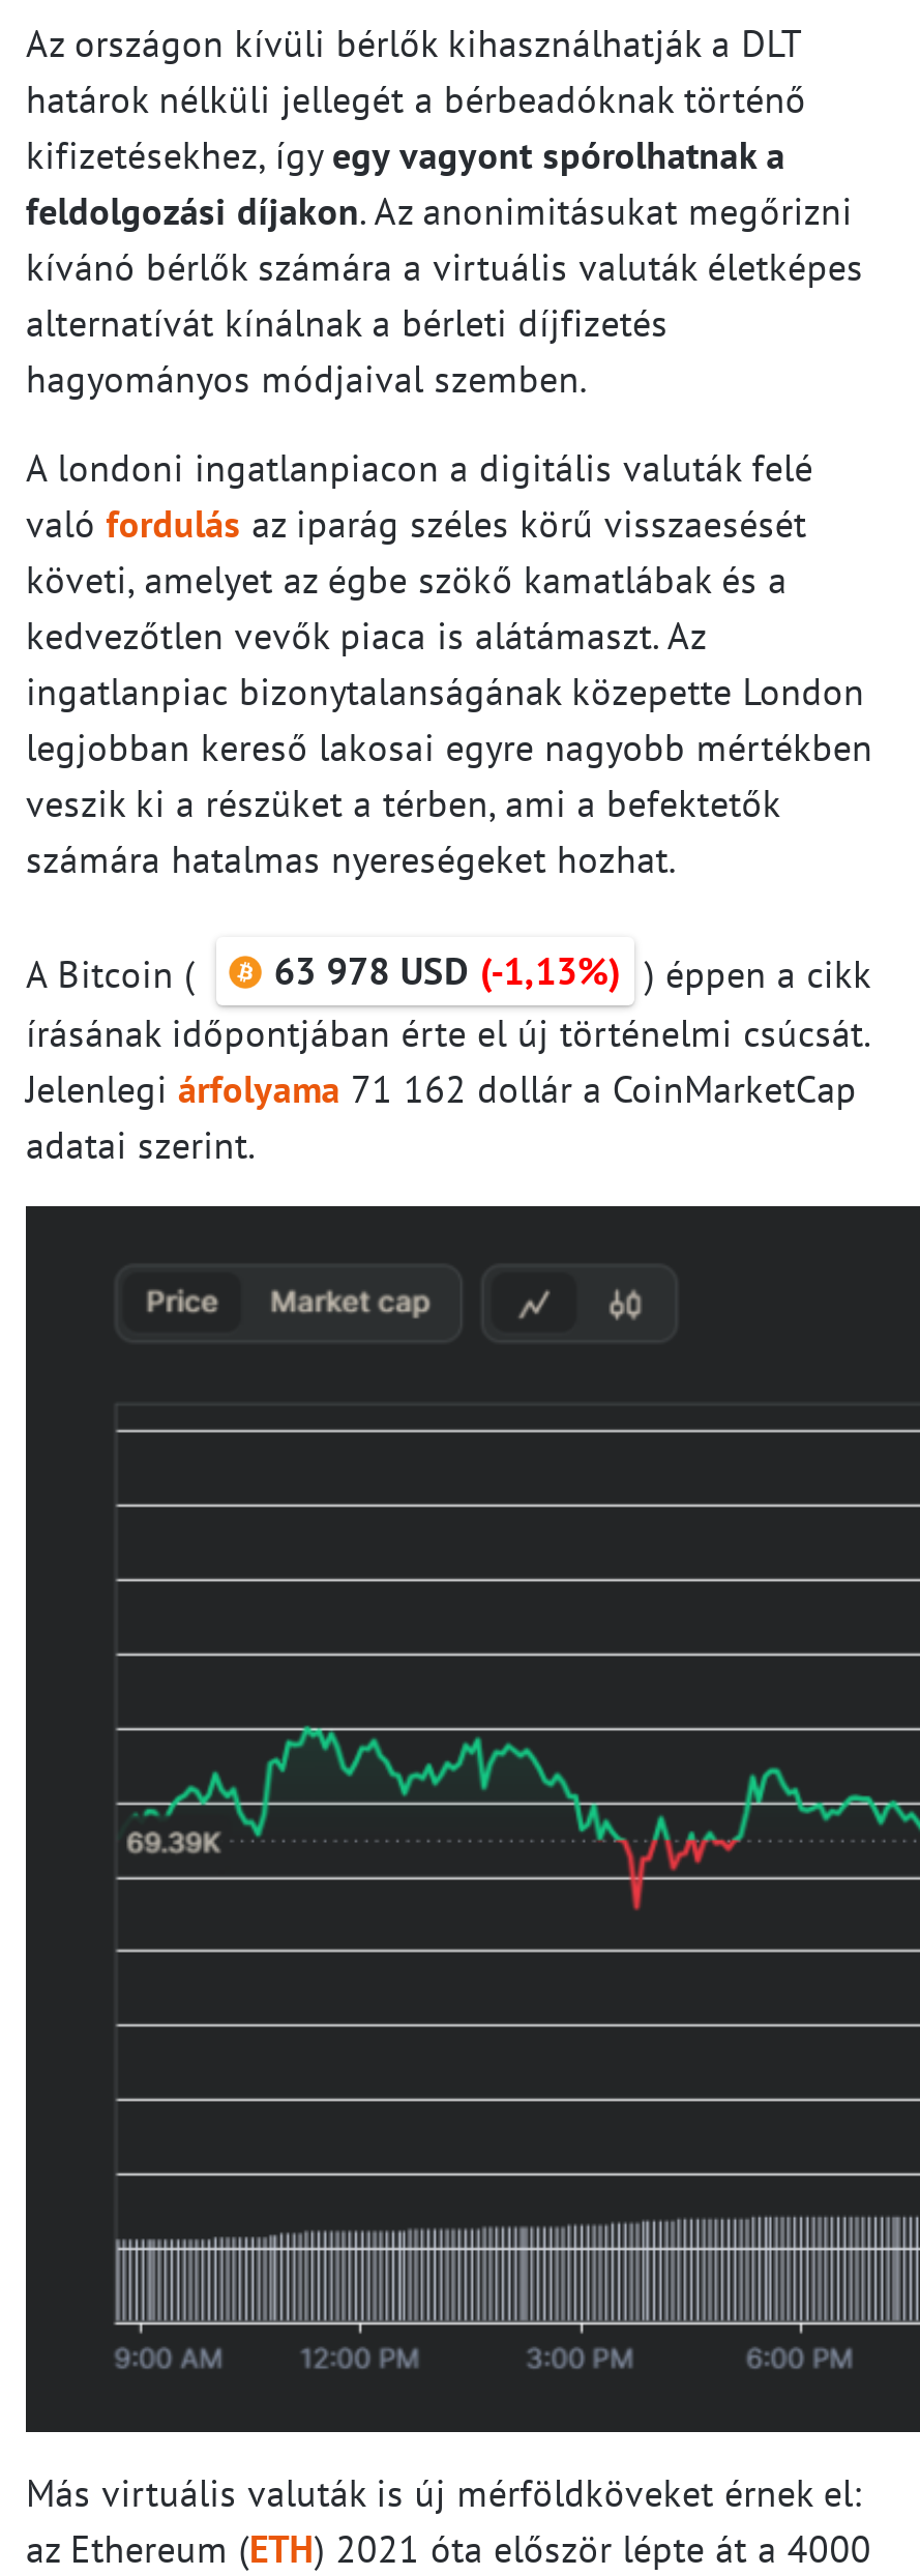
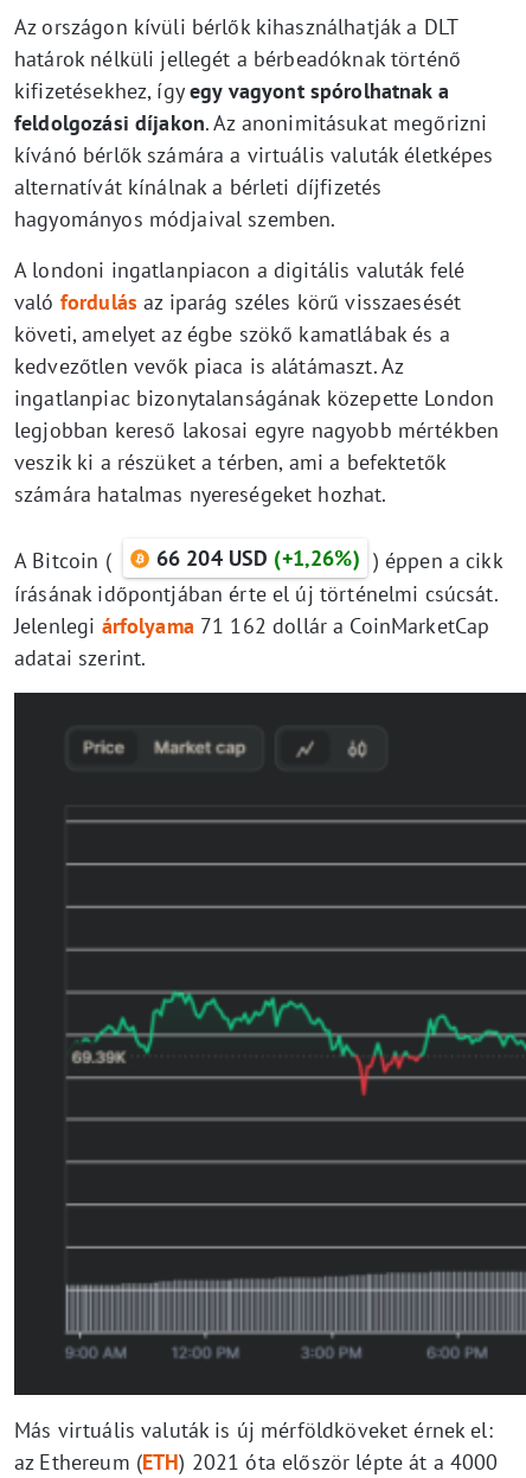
[274,947,870,998] 63 978 USD (-1,13%) ) éppen a cikk -> [156,545,502,574] 66 204 USD (+1,26%) ) éppen a cikk

